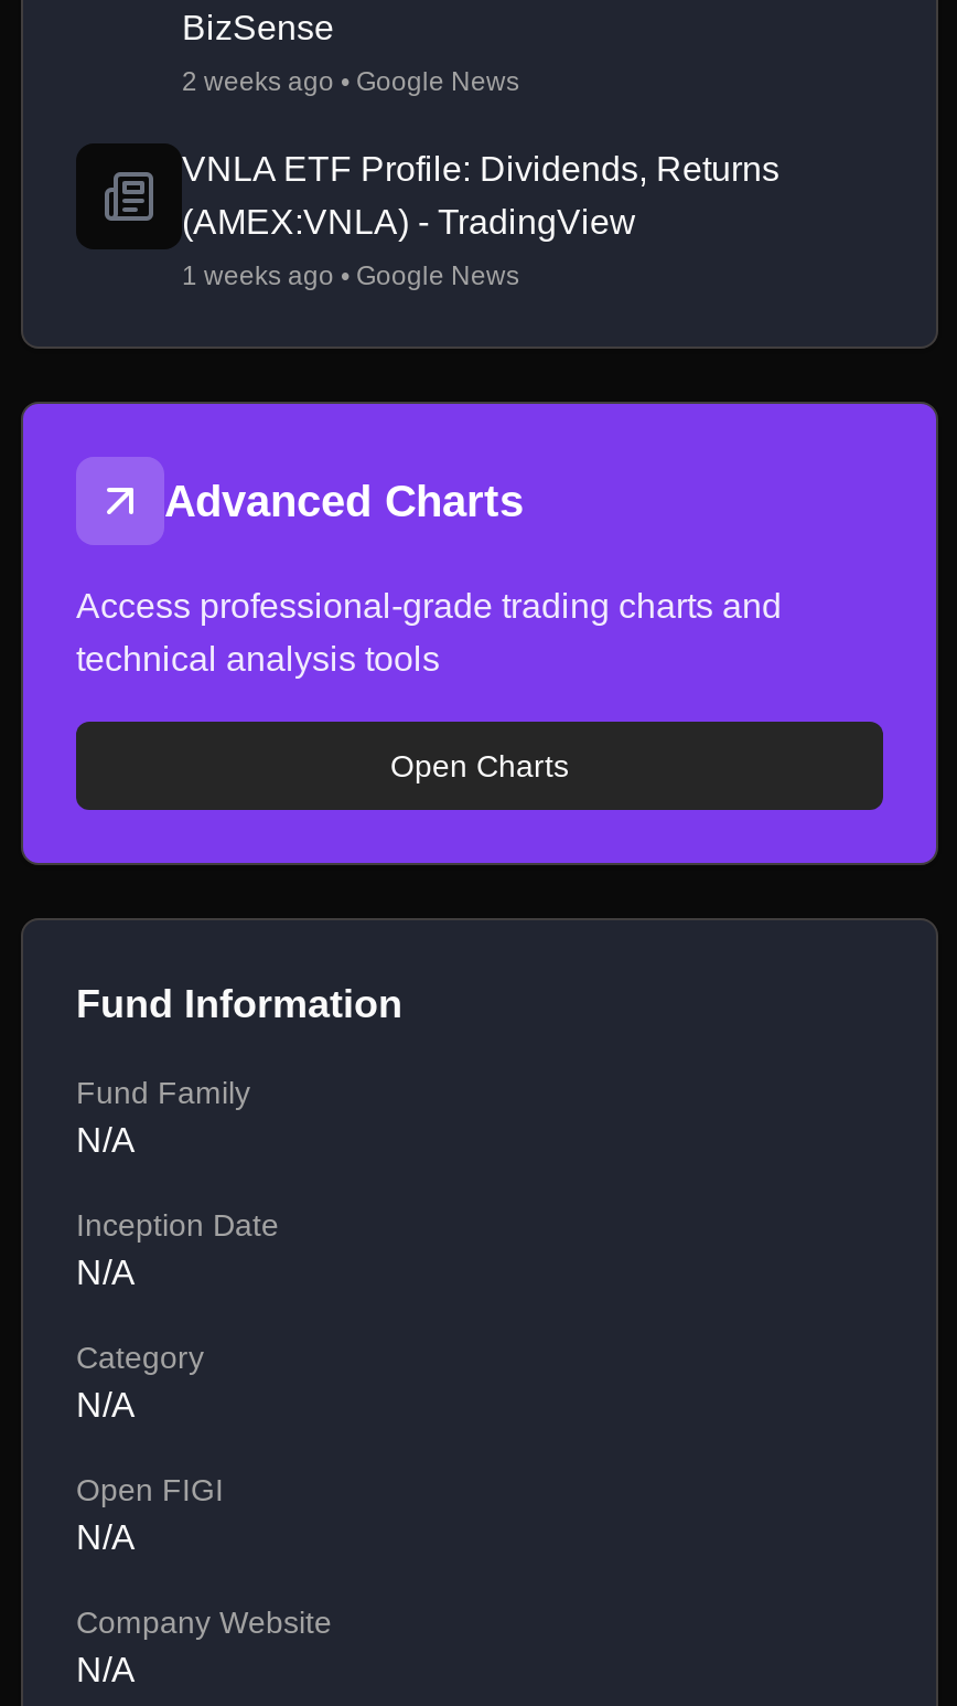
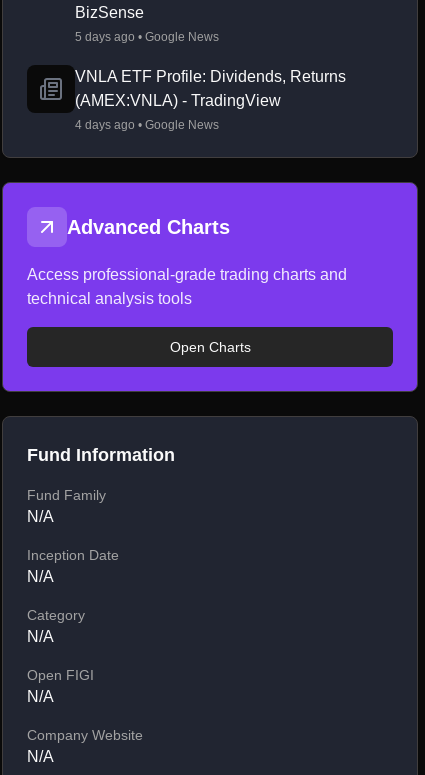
[182,66,519,97] 2 weeks ago • Google News -> [75,30,219,44] 5 days ago • Google News
[182,260,519,291] 1 weeks ago • Google News -> [75,118,219,132] 4 days ago • Google News

